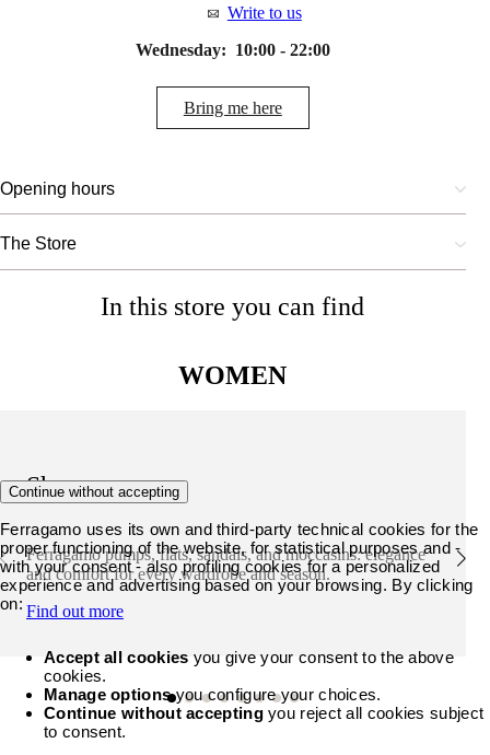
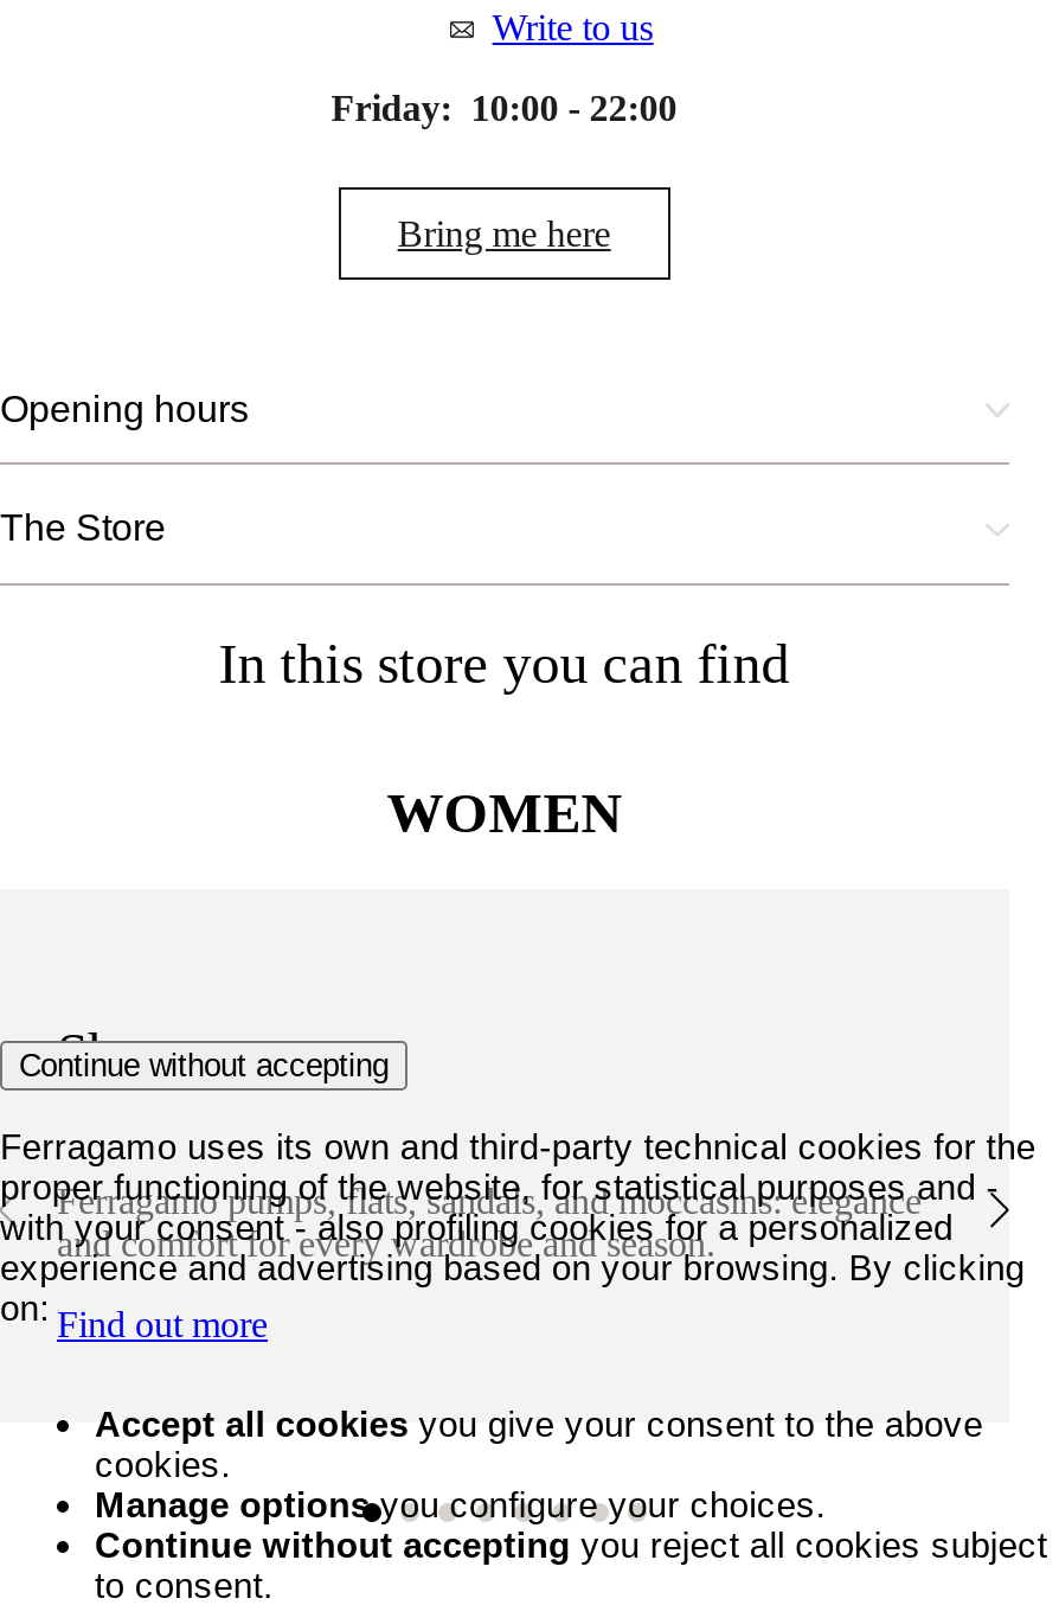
[135,41,330,59] Wednesday: 10:00 - 22:00 -> [331,88,677,128] Friday: 10:00 - 22:00

